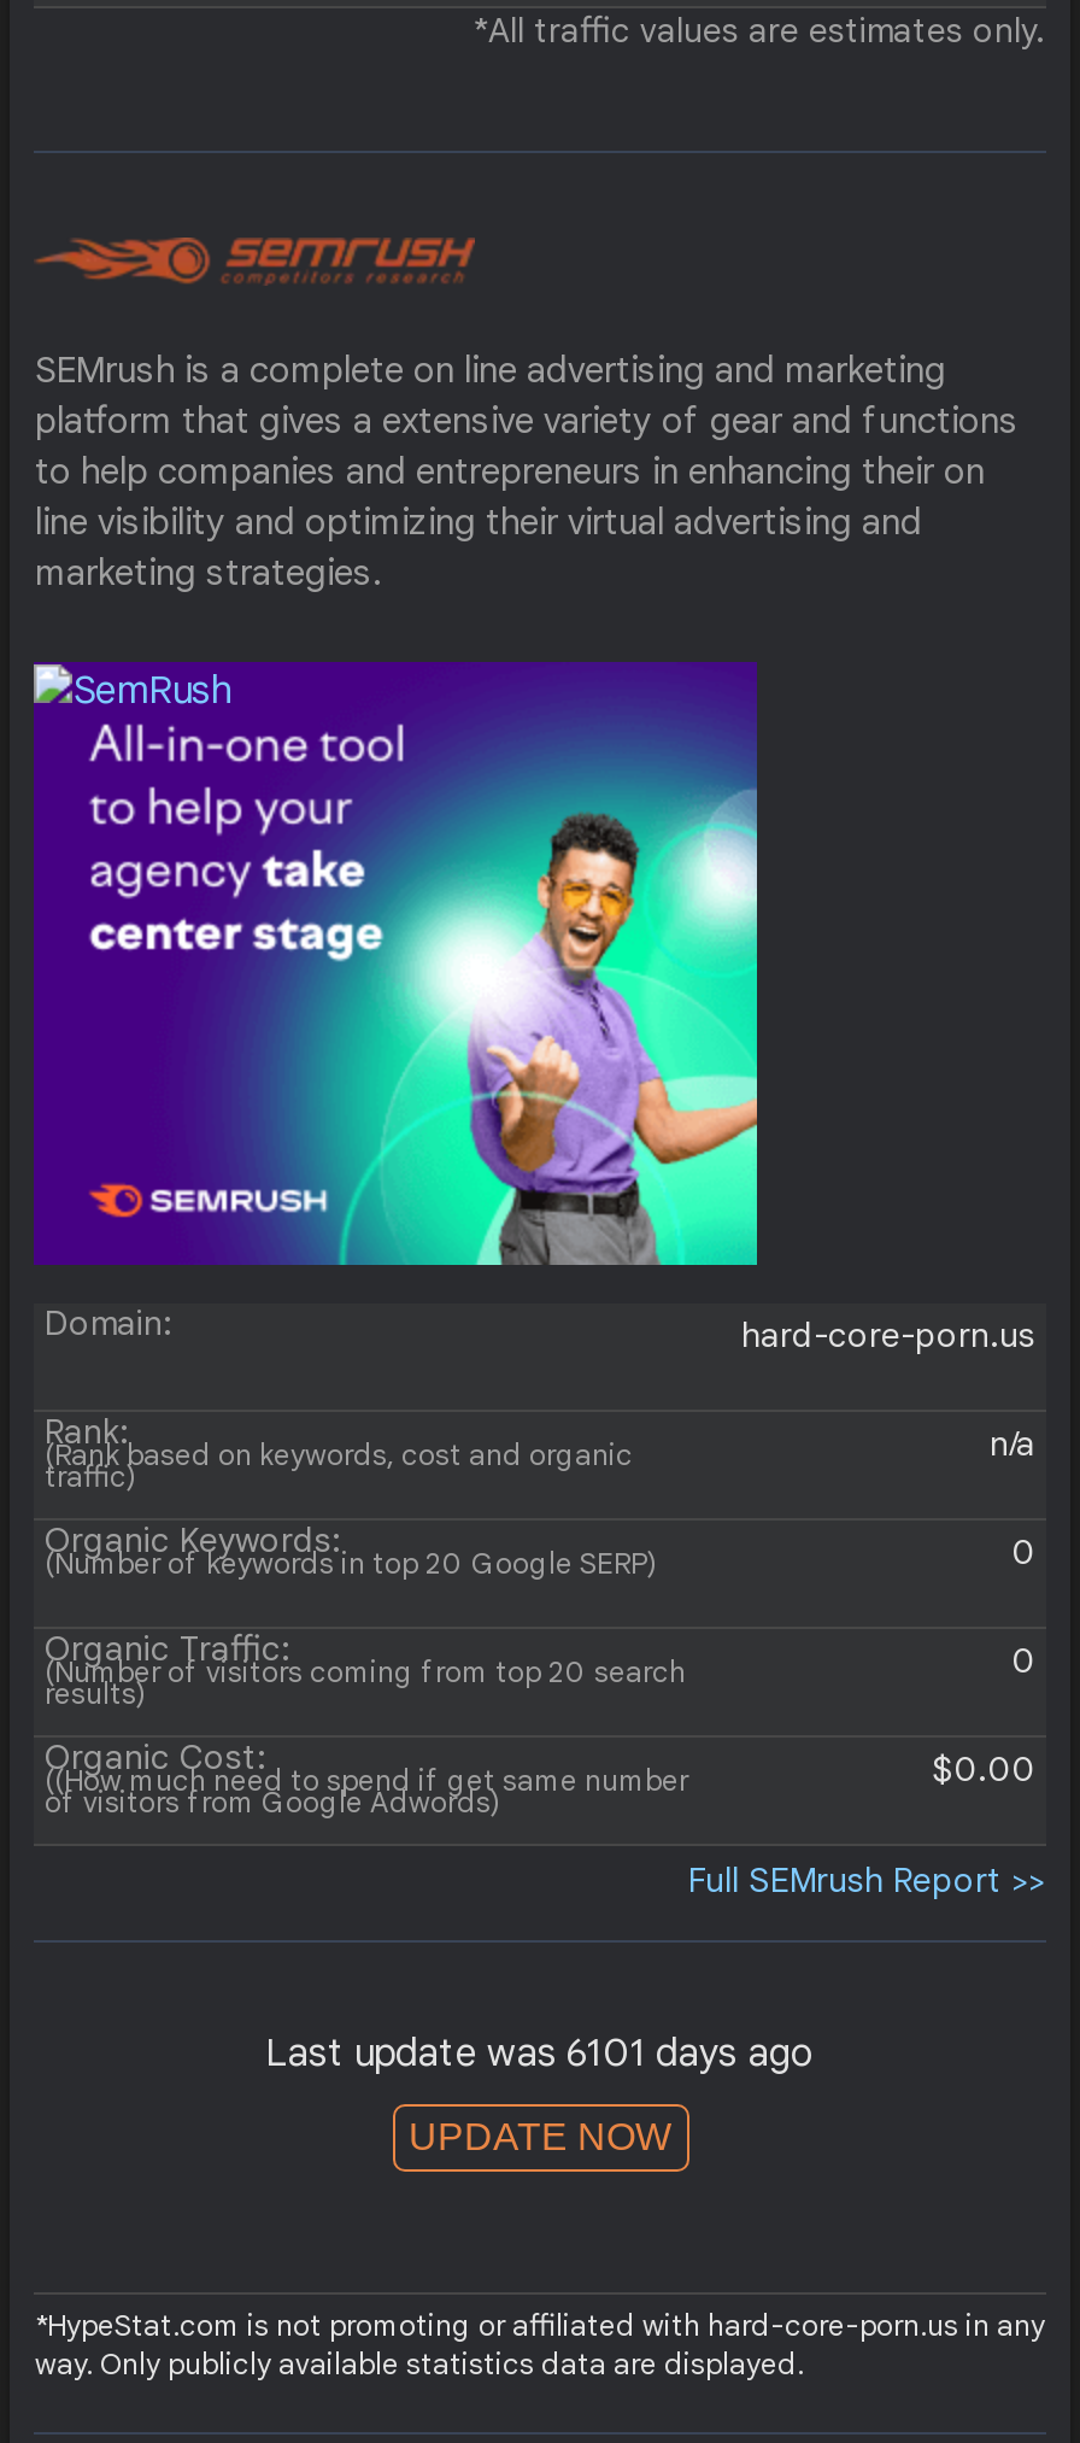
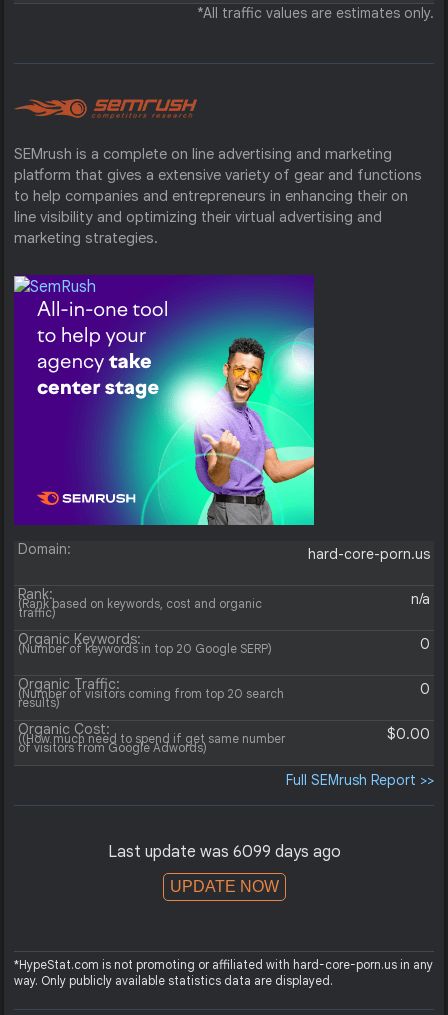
[265,2030,815,2079] Last update was 6101 days ago -> [107,842,340,862] Last update was 6099 days ago

